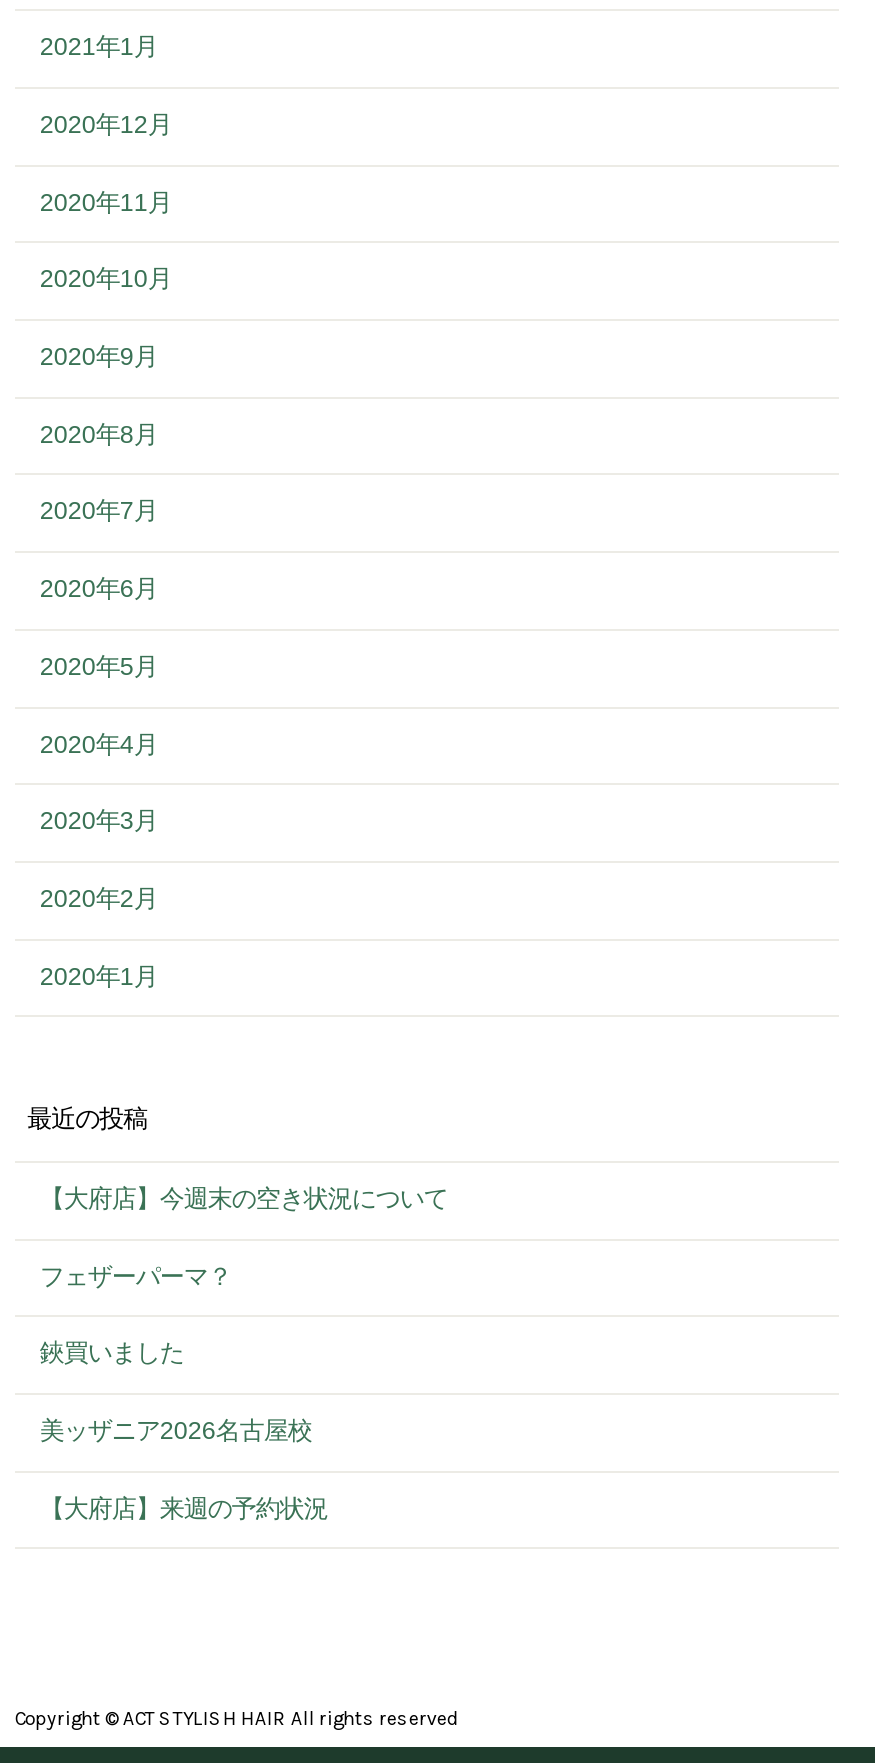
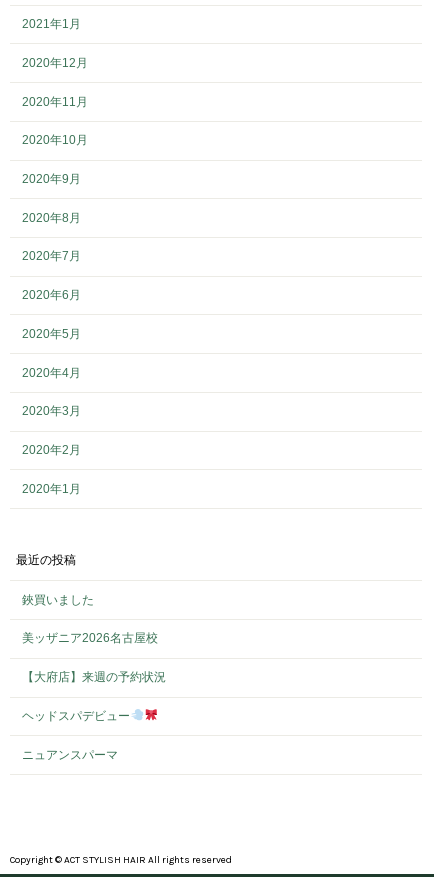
[40,1186,448,1291] 【大府店】今週末の空き状況について | フェザーパーマ？ -> none
moved [40,1340,328,1523] -> [22,593,166,684]: 鋏買いました | 美ッザニア2026名古屋校 | 【大府店】来週の予約状況
none -> [22,709,130,762] ヘッドスパデビュー | ニュアンスパーマ

